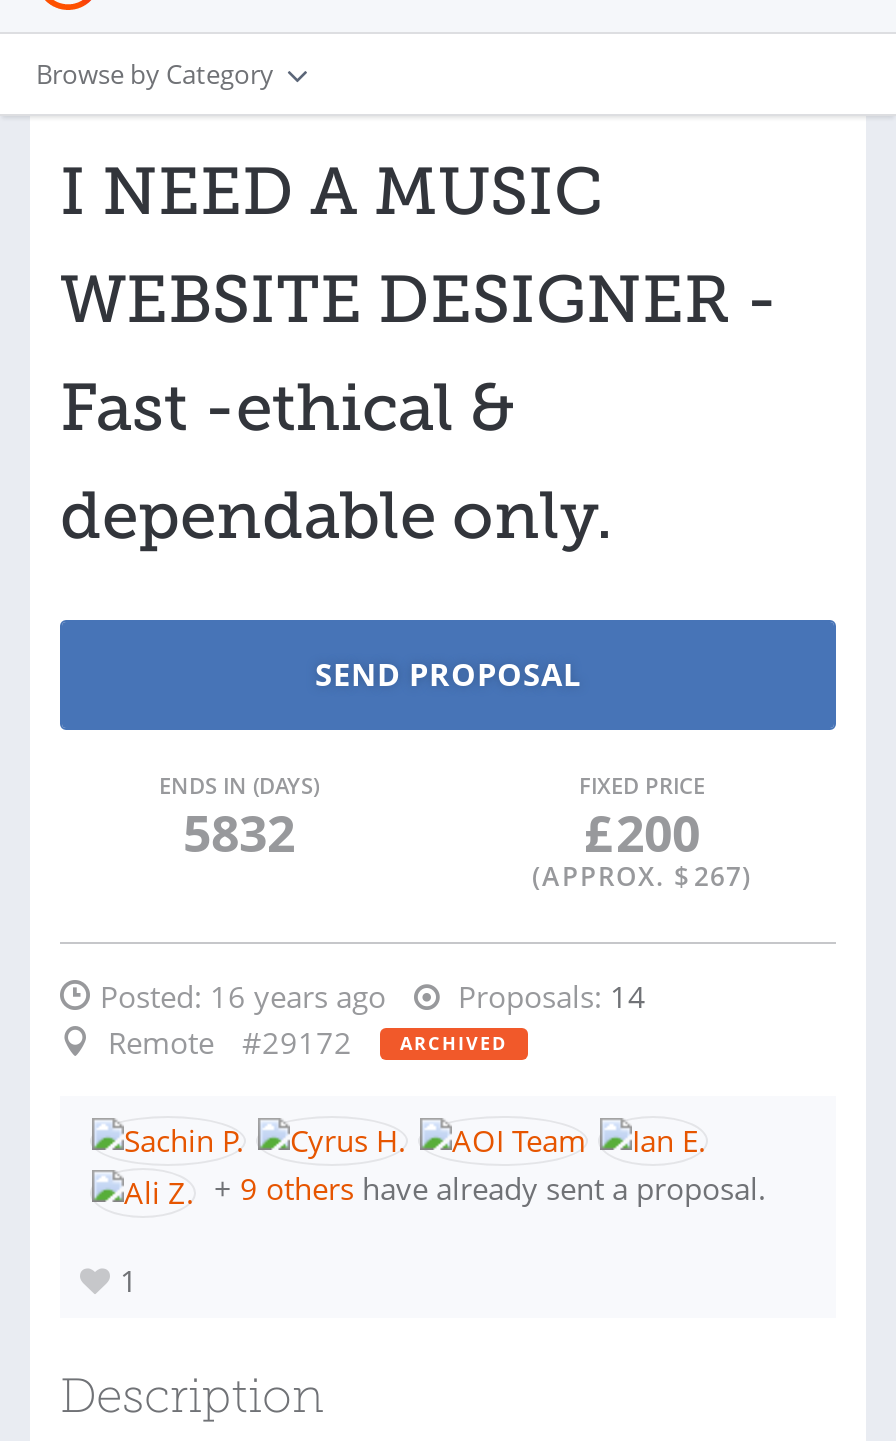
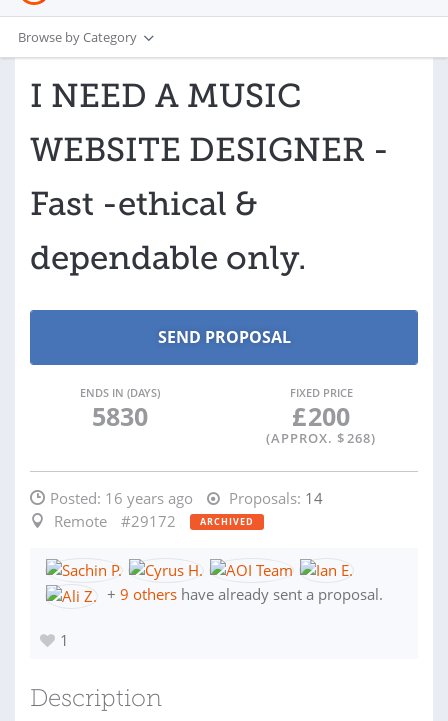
[183,798,295,866] 5832 -> [91,399,147,433] 5830
[532,858,752,894] (APPROX. $ 267) -> [266,429,376,447] (APPROX. $ 268)

